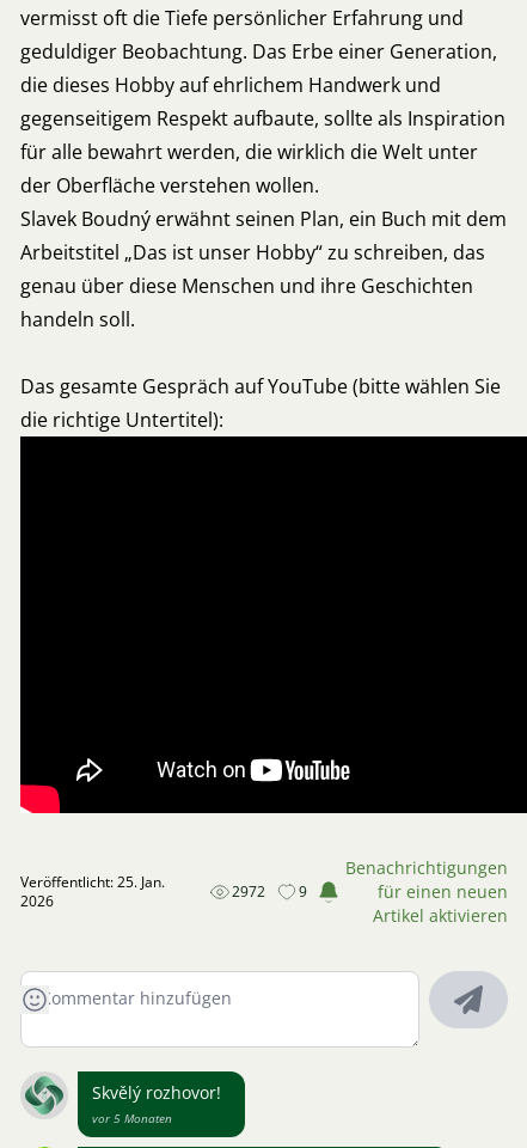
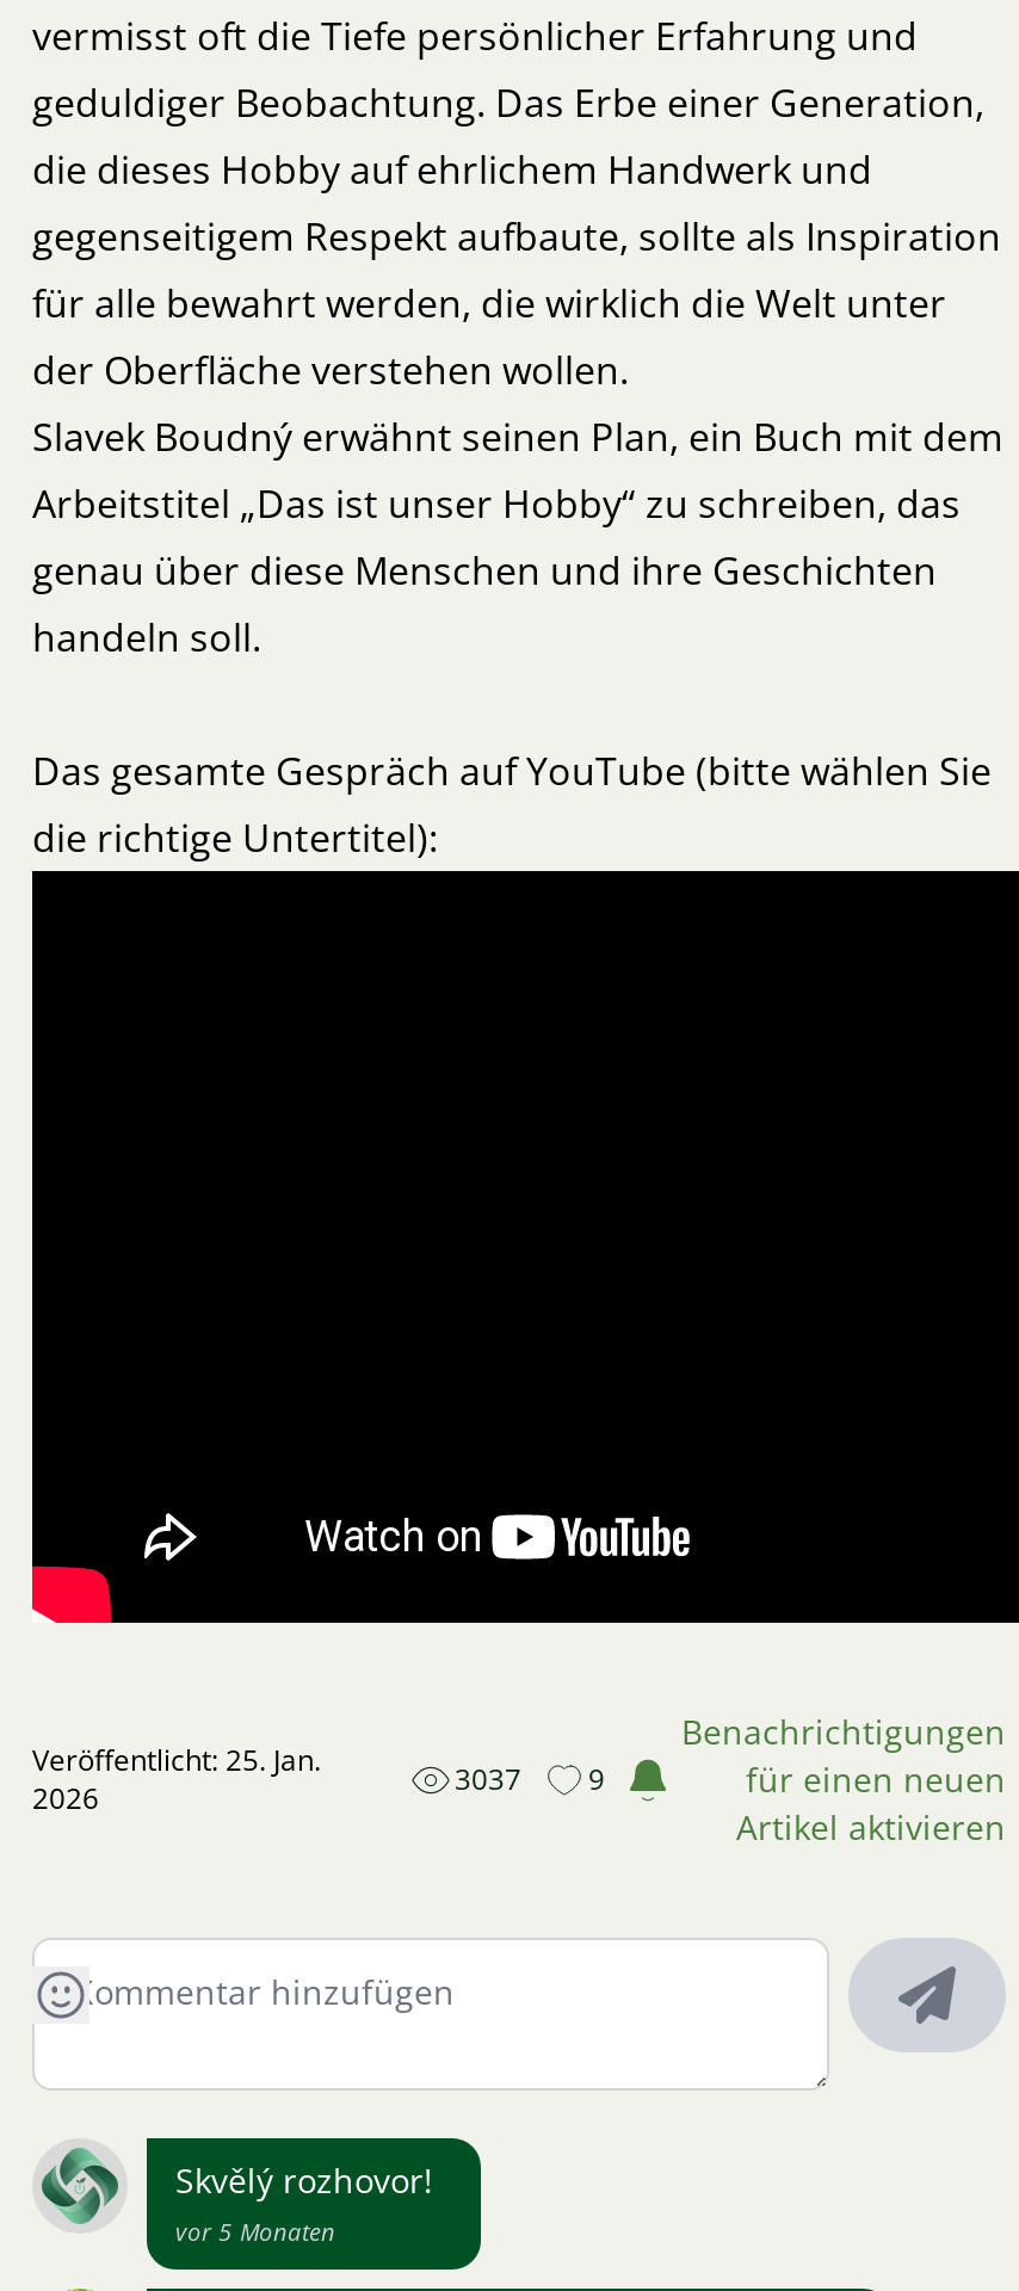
[232,881,307,902] 2972 9 -> [455,1759,605,1799] 3037 9

